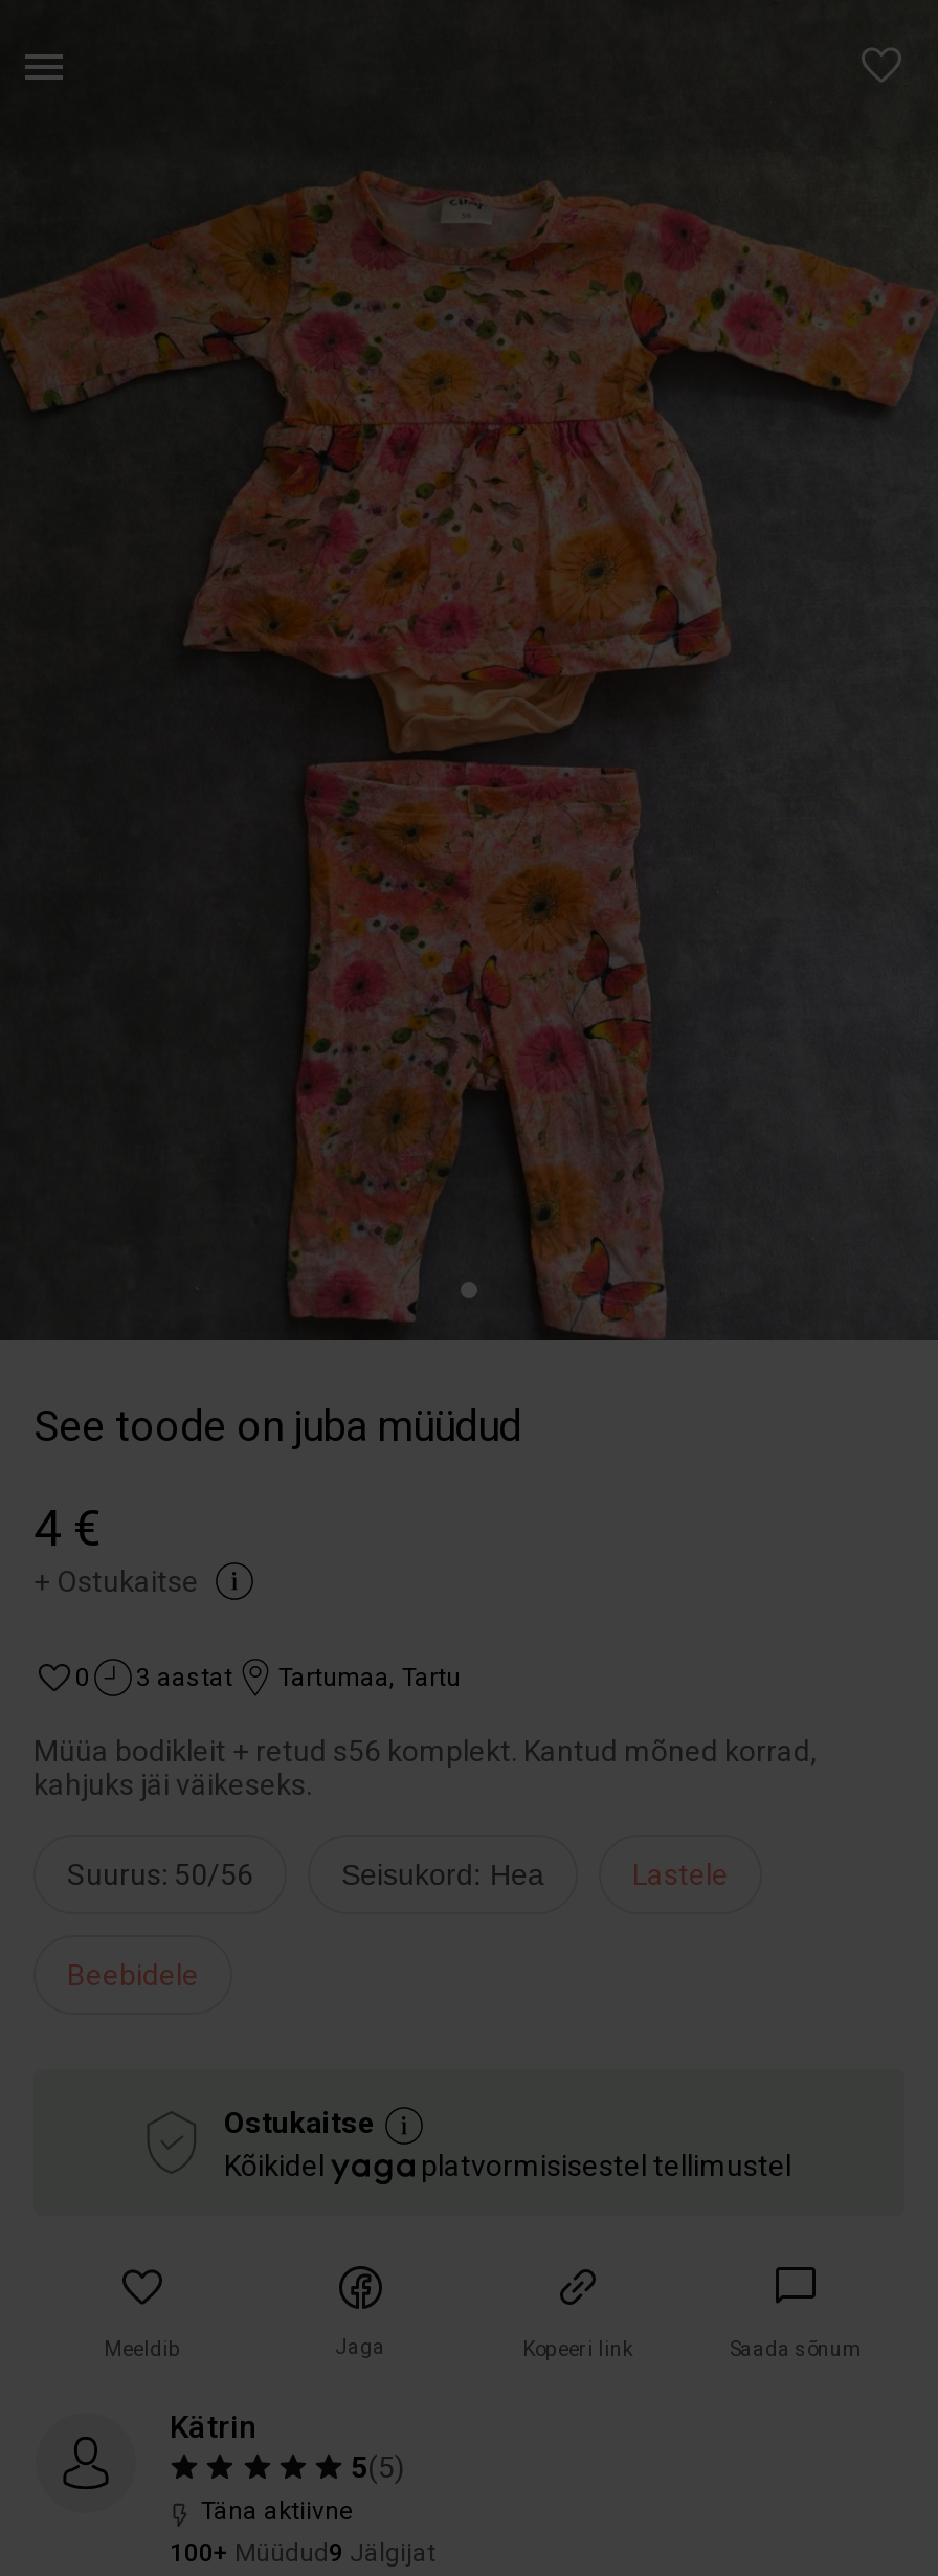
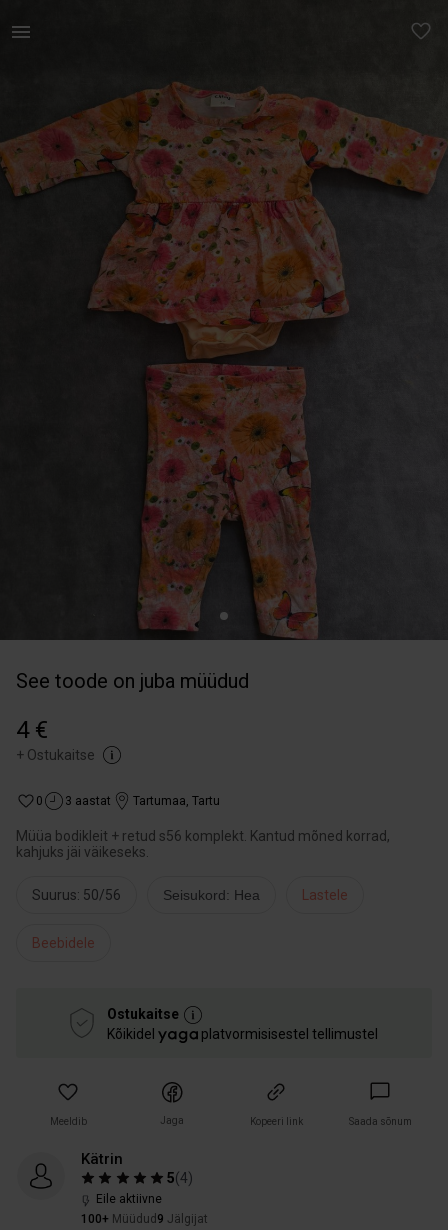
[350,2450,405,2484] 5(5) -> [167,1170,193,1186] 5(4)
[201,2496,354,2526] Täna aktiivne -> [96,1192,162,1206] Eile aktiivne

